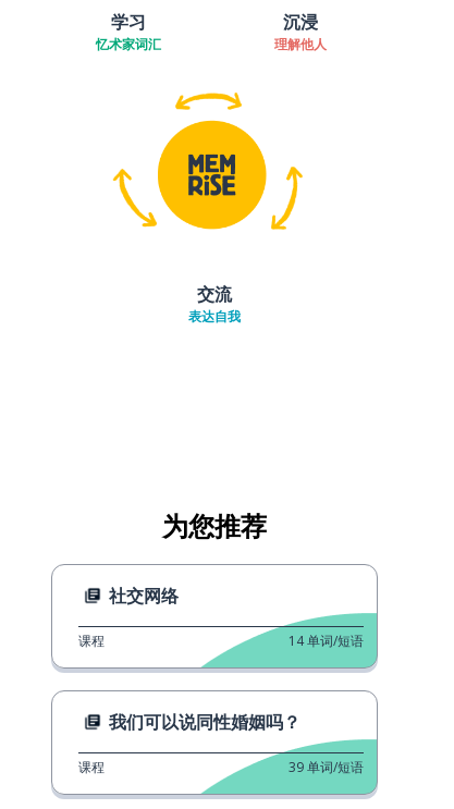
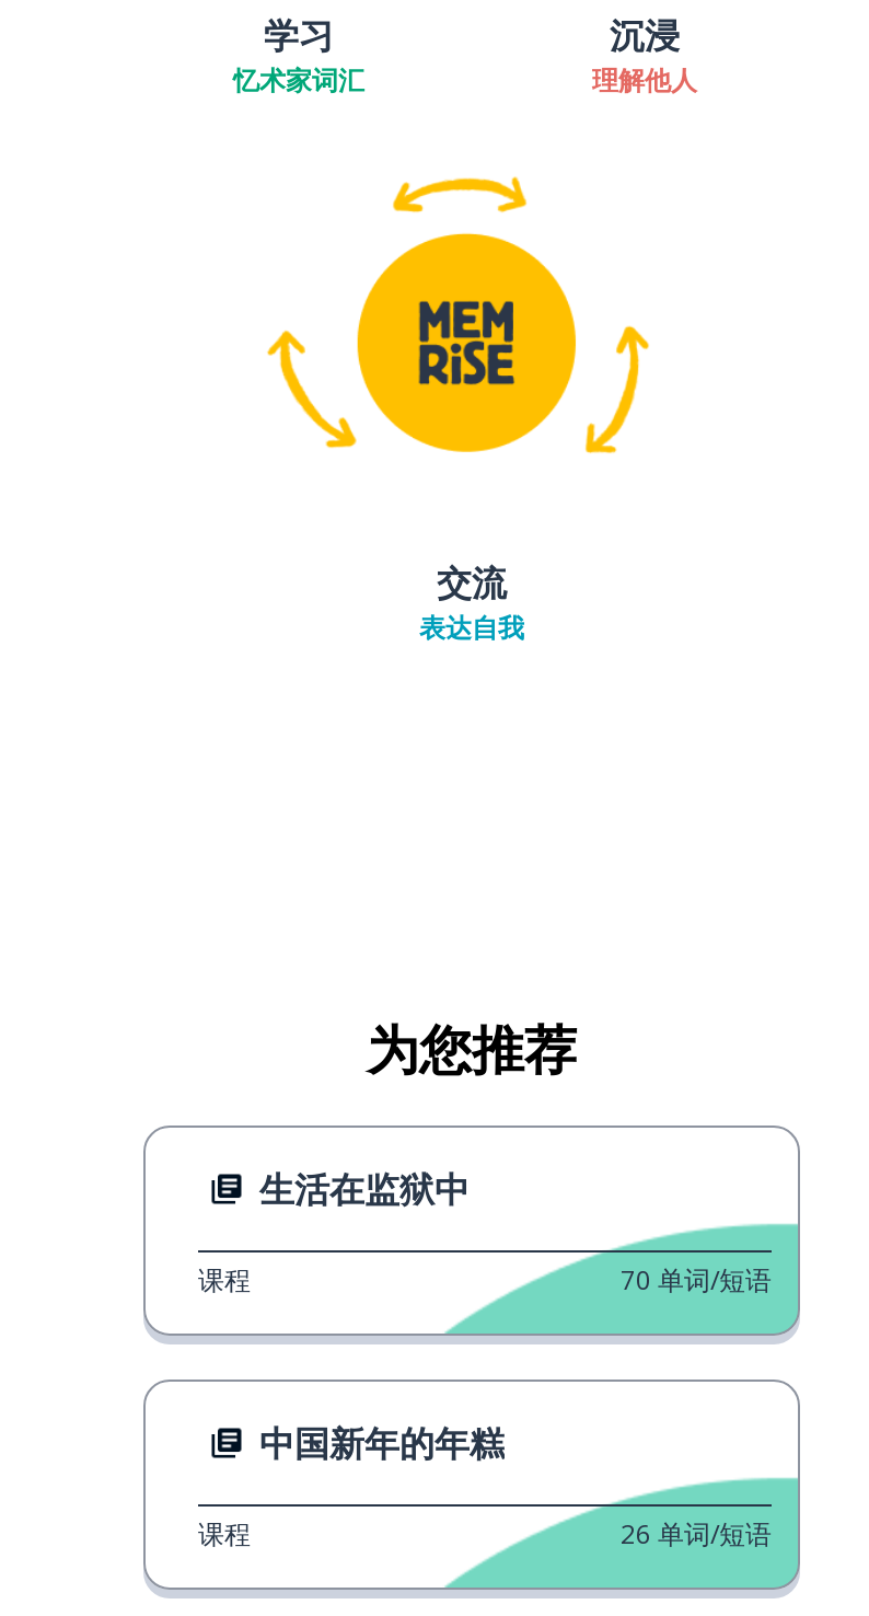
[109,583,179,607] 社交网络 -> [259,1164,470,1213] 生活在监狱中
[289,631,364,650] 14 单词/短语 -> [621,1261,772,1298] 70 单词/短语
[109,710,300,734] 我们可以说同性婚姻吗？ -> [259,1418,505,1467] 中国新年的年糕
[289,758,364,776] 39 单词/短语 -> [621,1515,772,1552] 26 单词/短语

